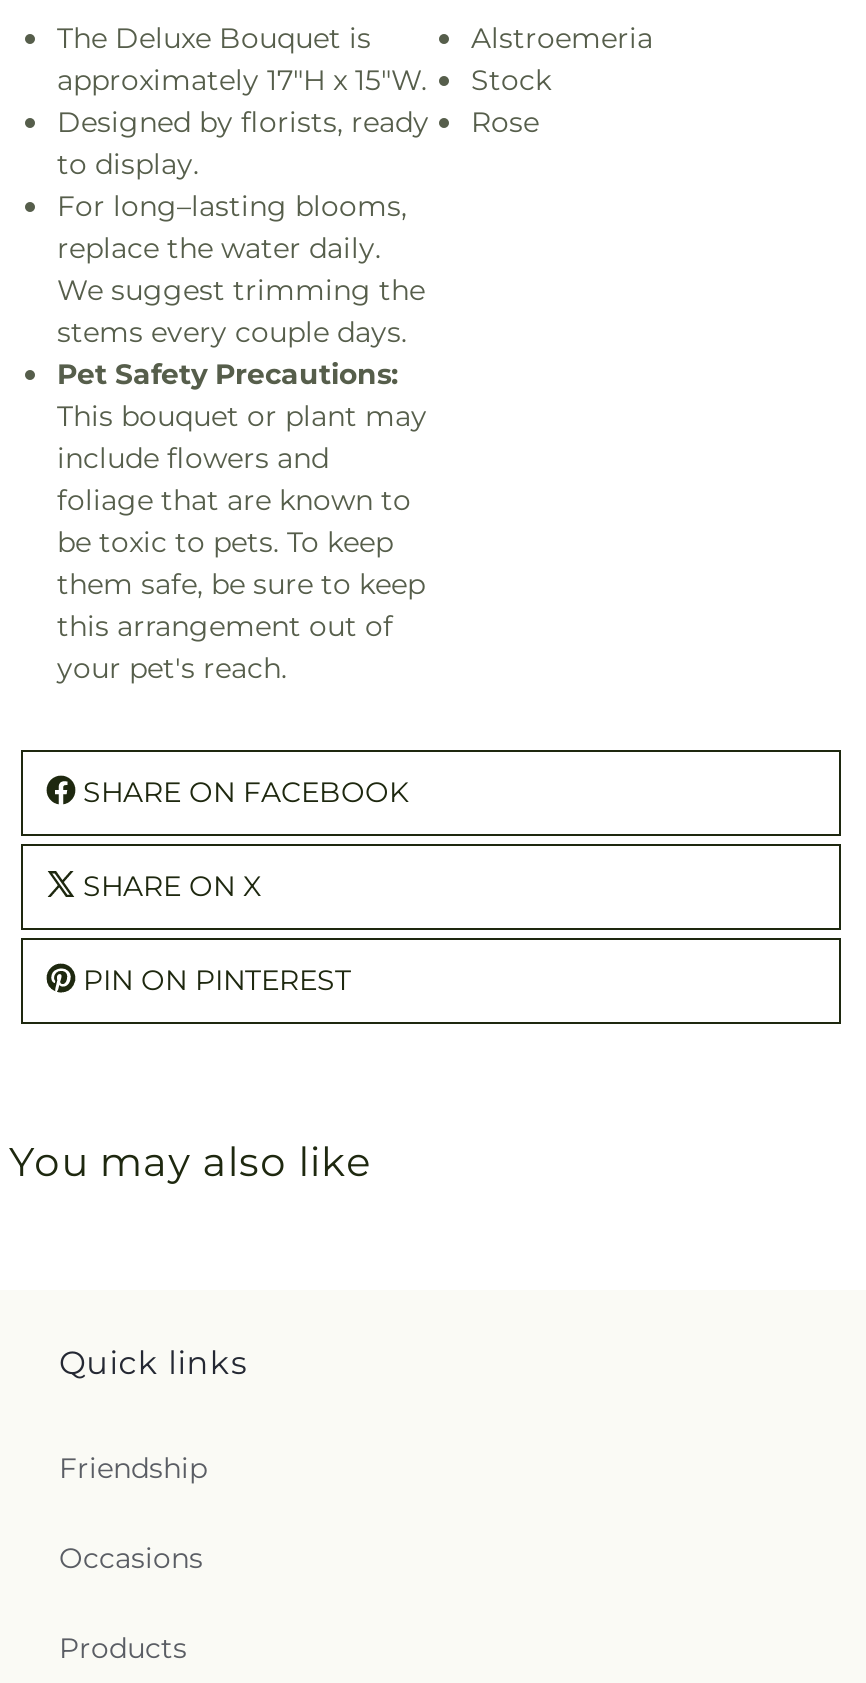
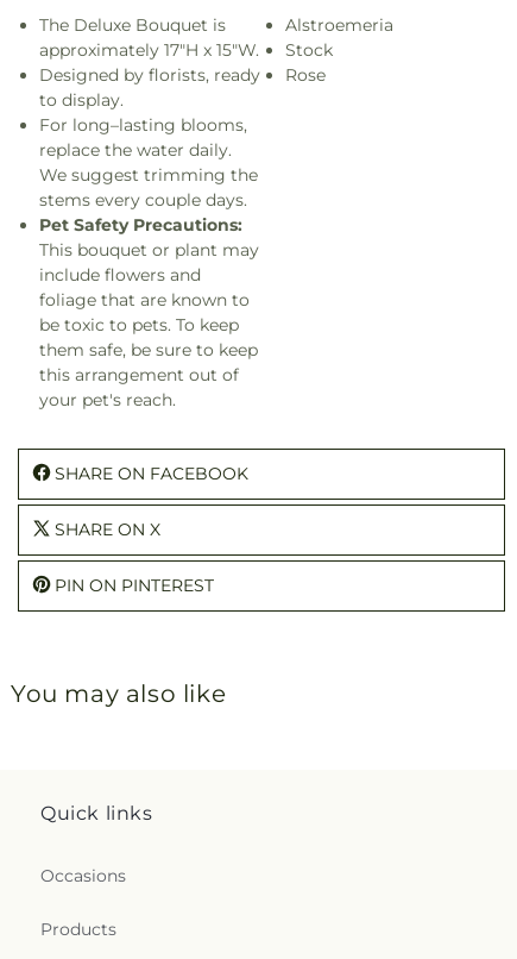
[59,1450,207,1486] Friendship -> none

